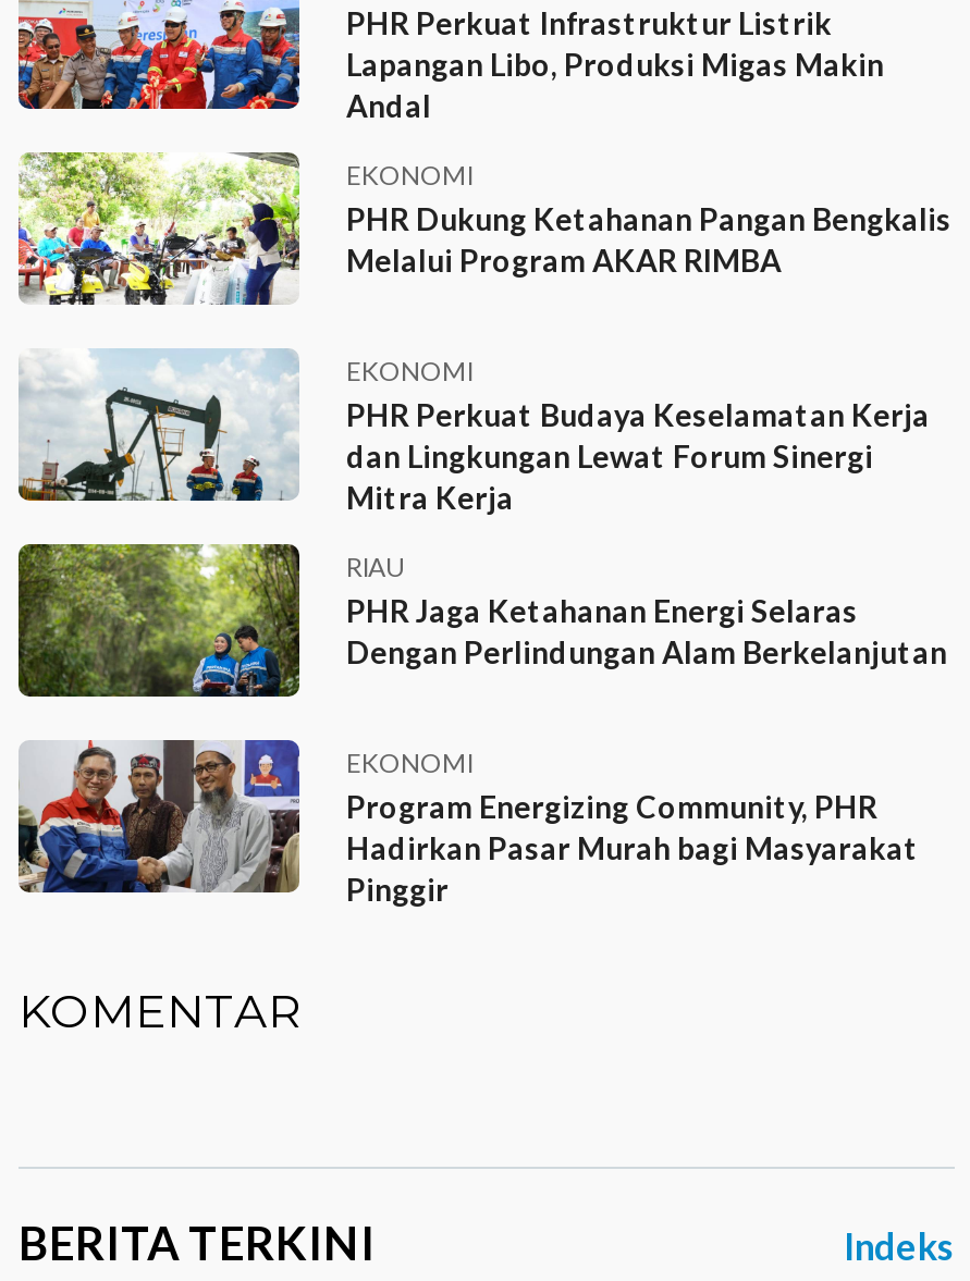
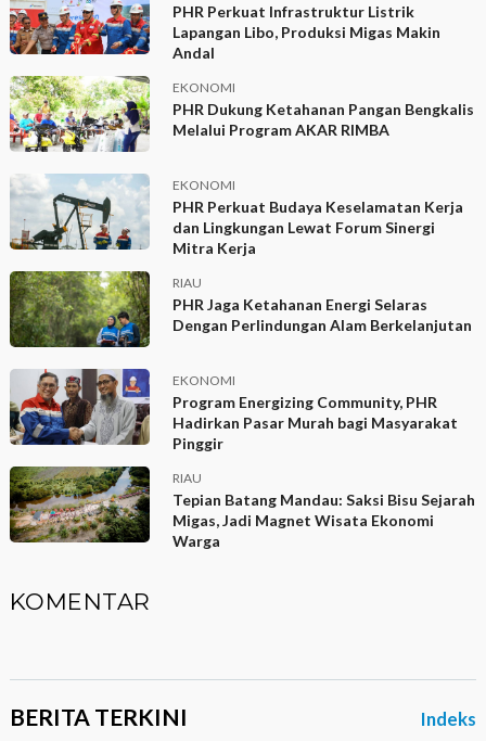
none -> [9,465,476,550] [image] | RIAU | Tepian Batang Mandau: Saksi Bisu Sejarah | Migas, Jadi Magnet Wisata Ekonomi | Warga

